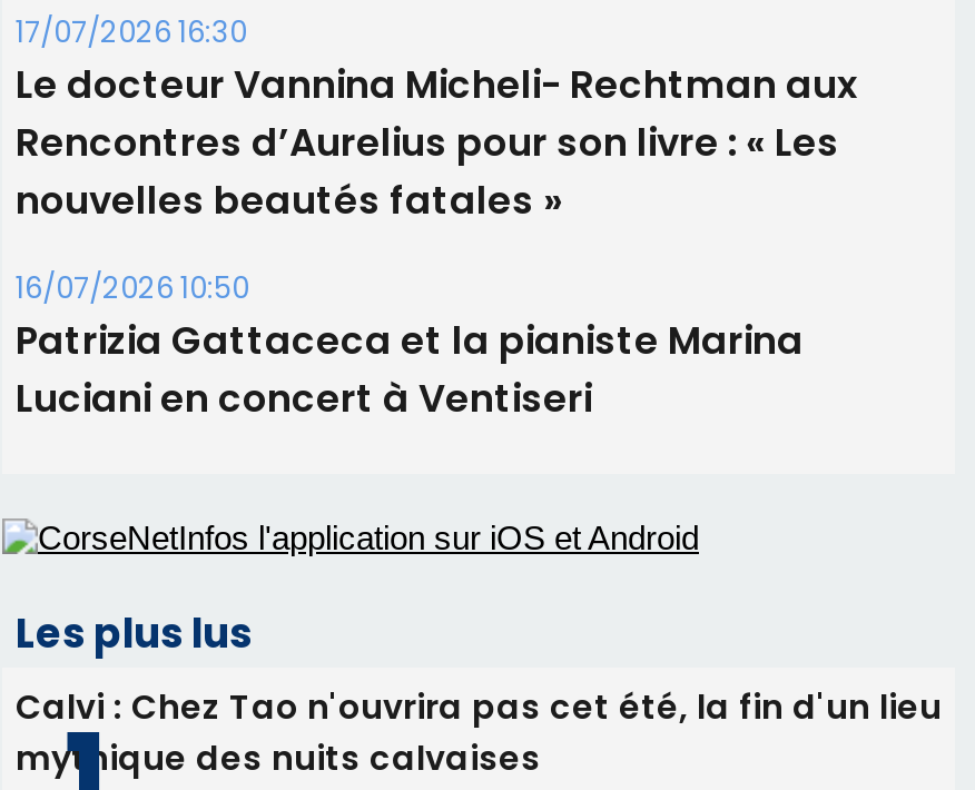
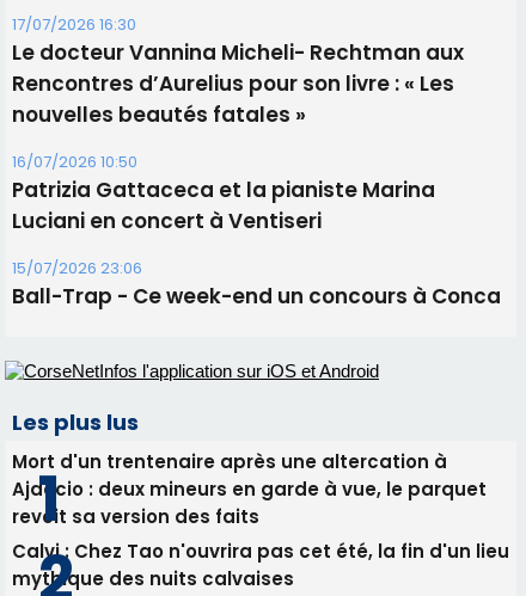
none -> [12,256,501,310] 15/07/2026 23:06 | Ball-Trap - Ce week-end un concours à Conca
none -> [12,449,487,529] Mort d'un trentenaire après une altercation à | Ajaccio : deux mineurs en garde à vue, le parquet | revoit sa version des faits

